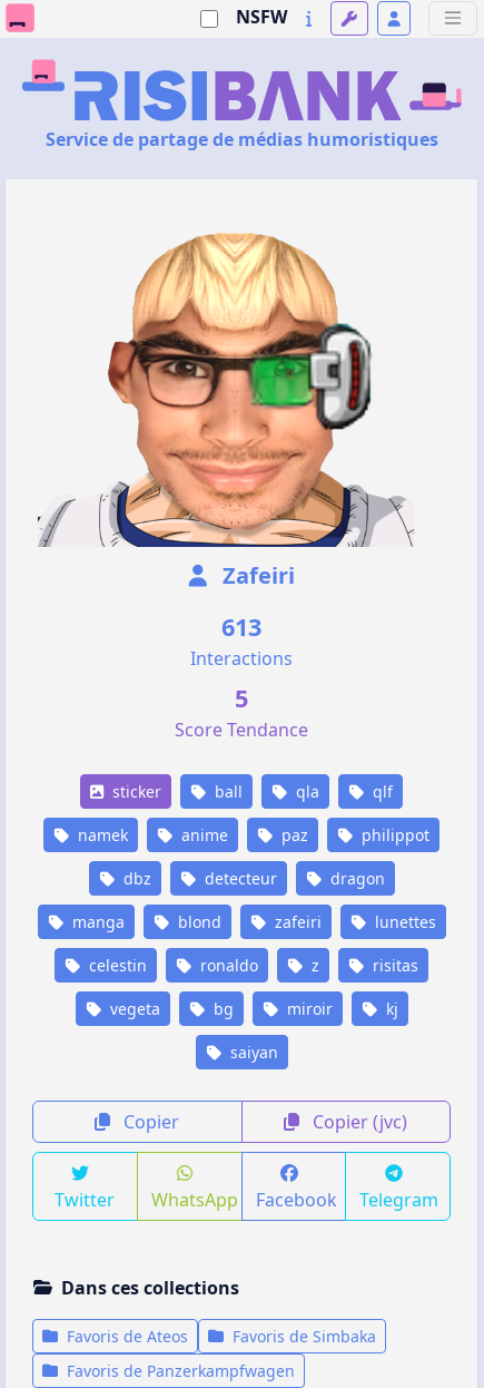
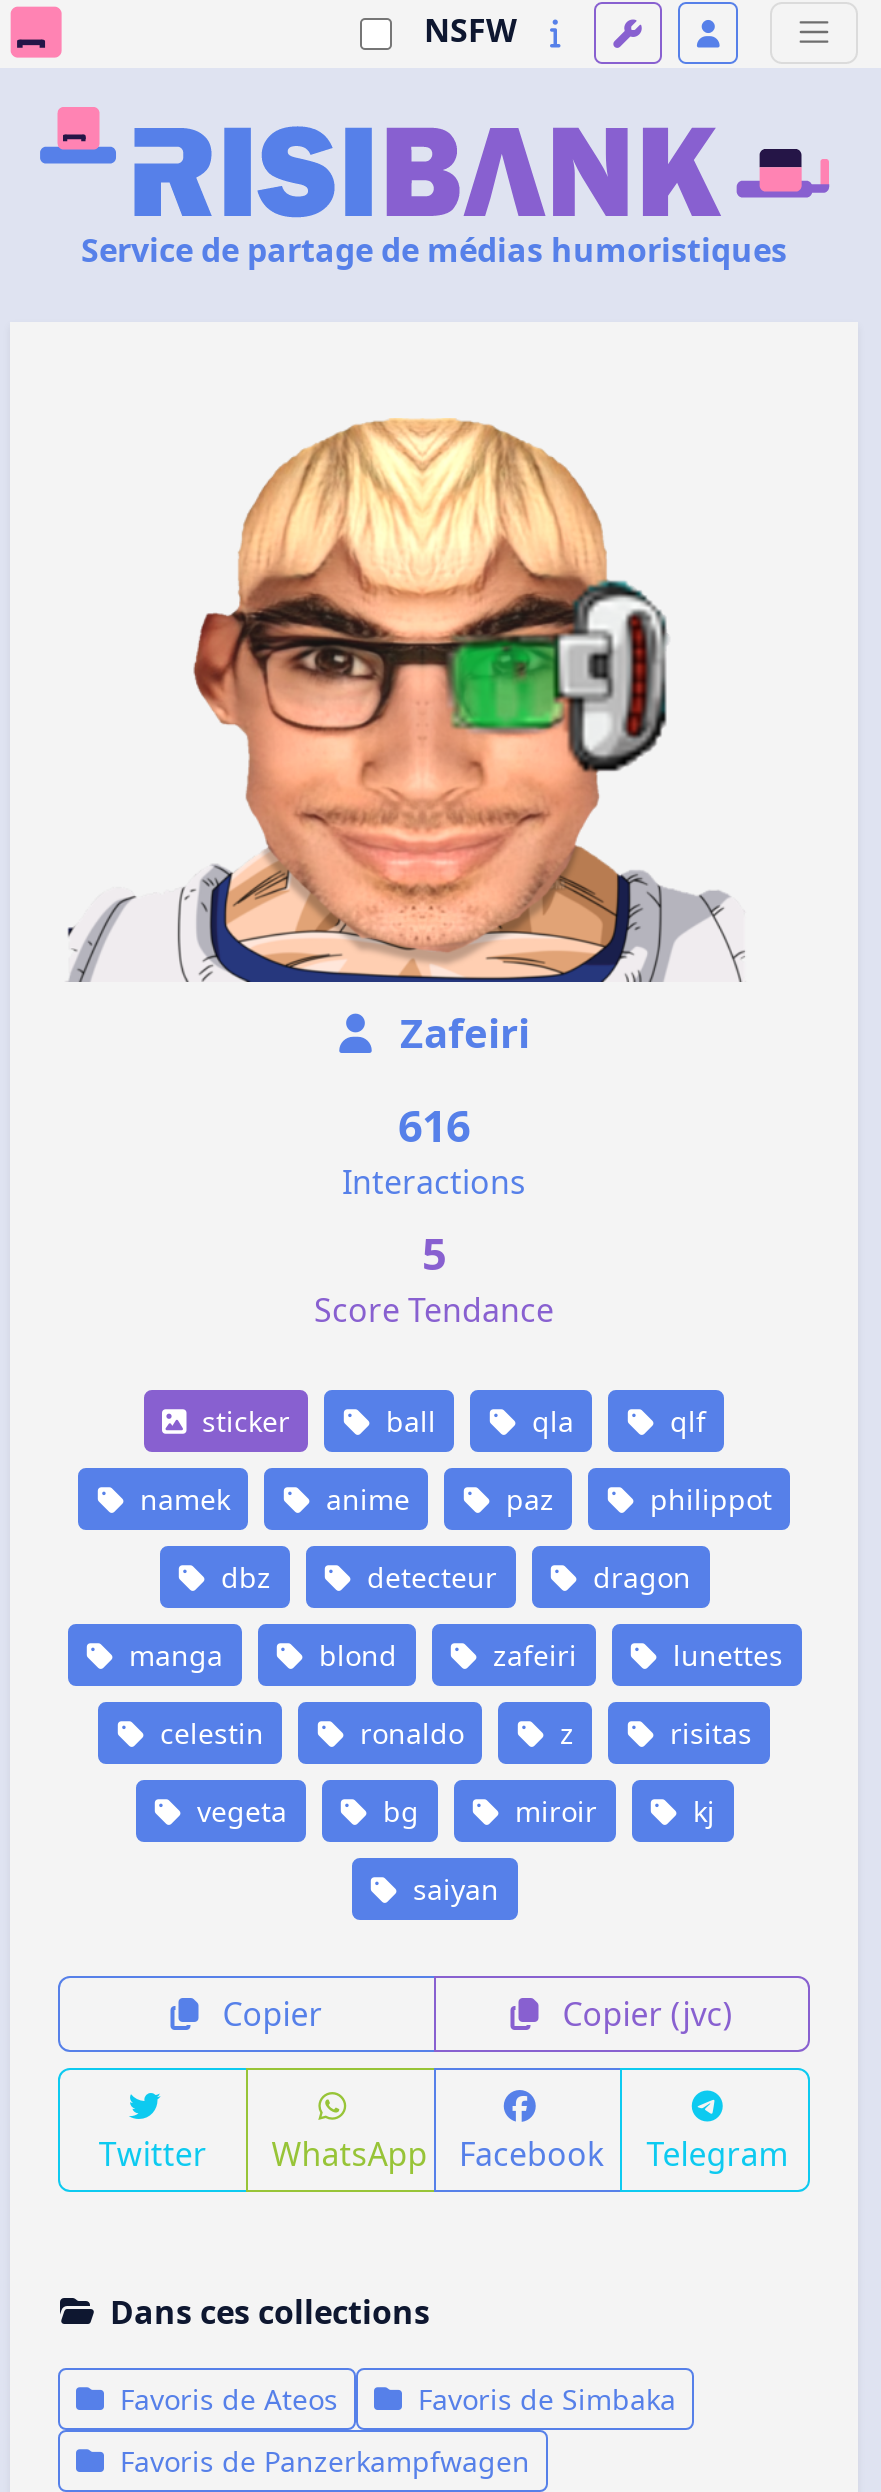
[221,610,261,642] 613 -> [398,1095,470,1153] 616

